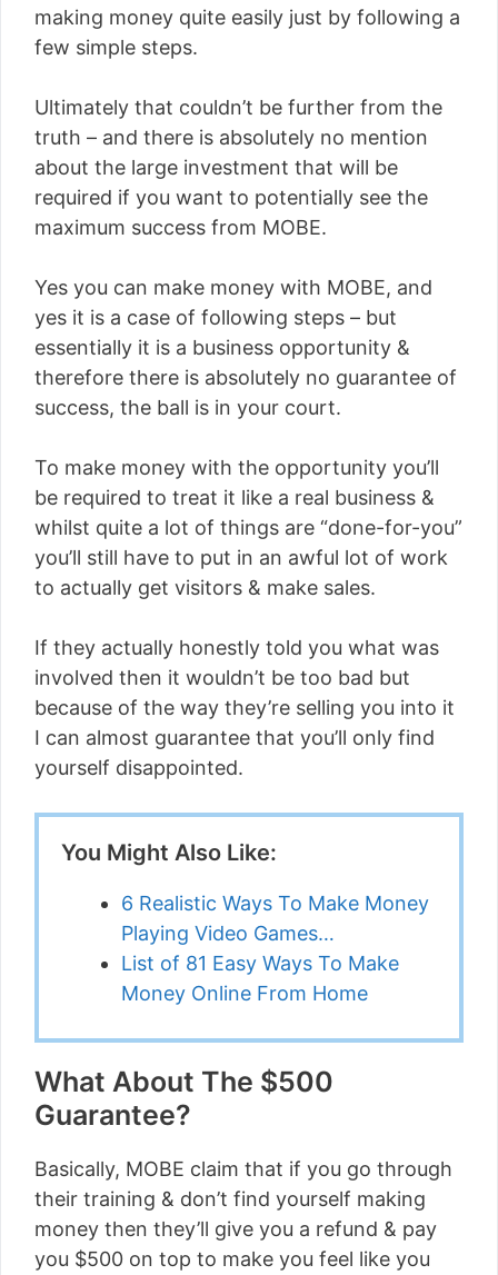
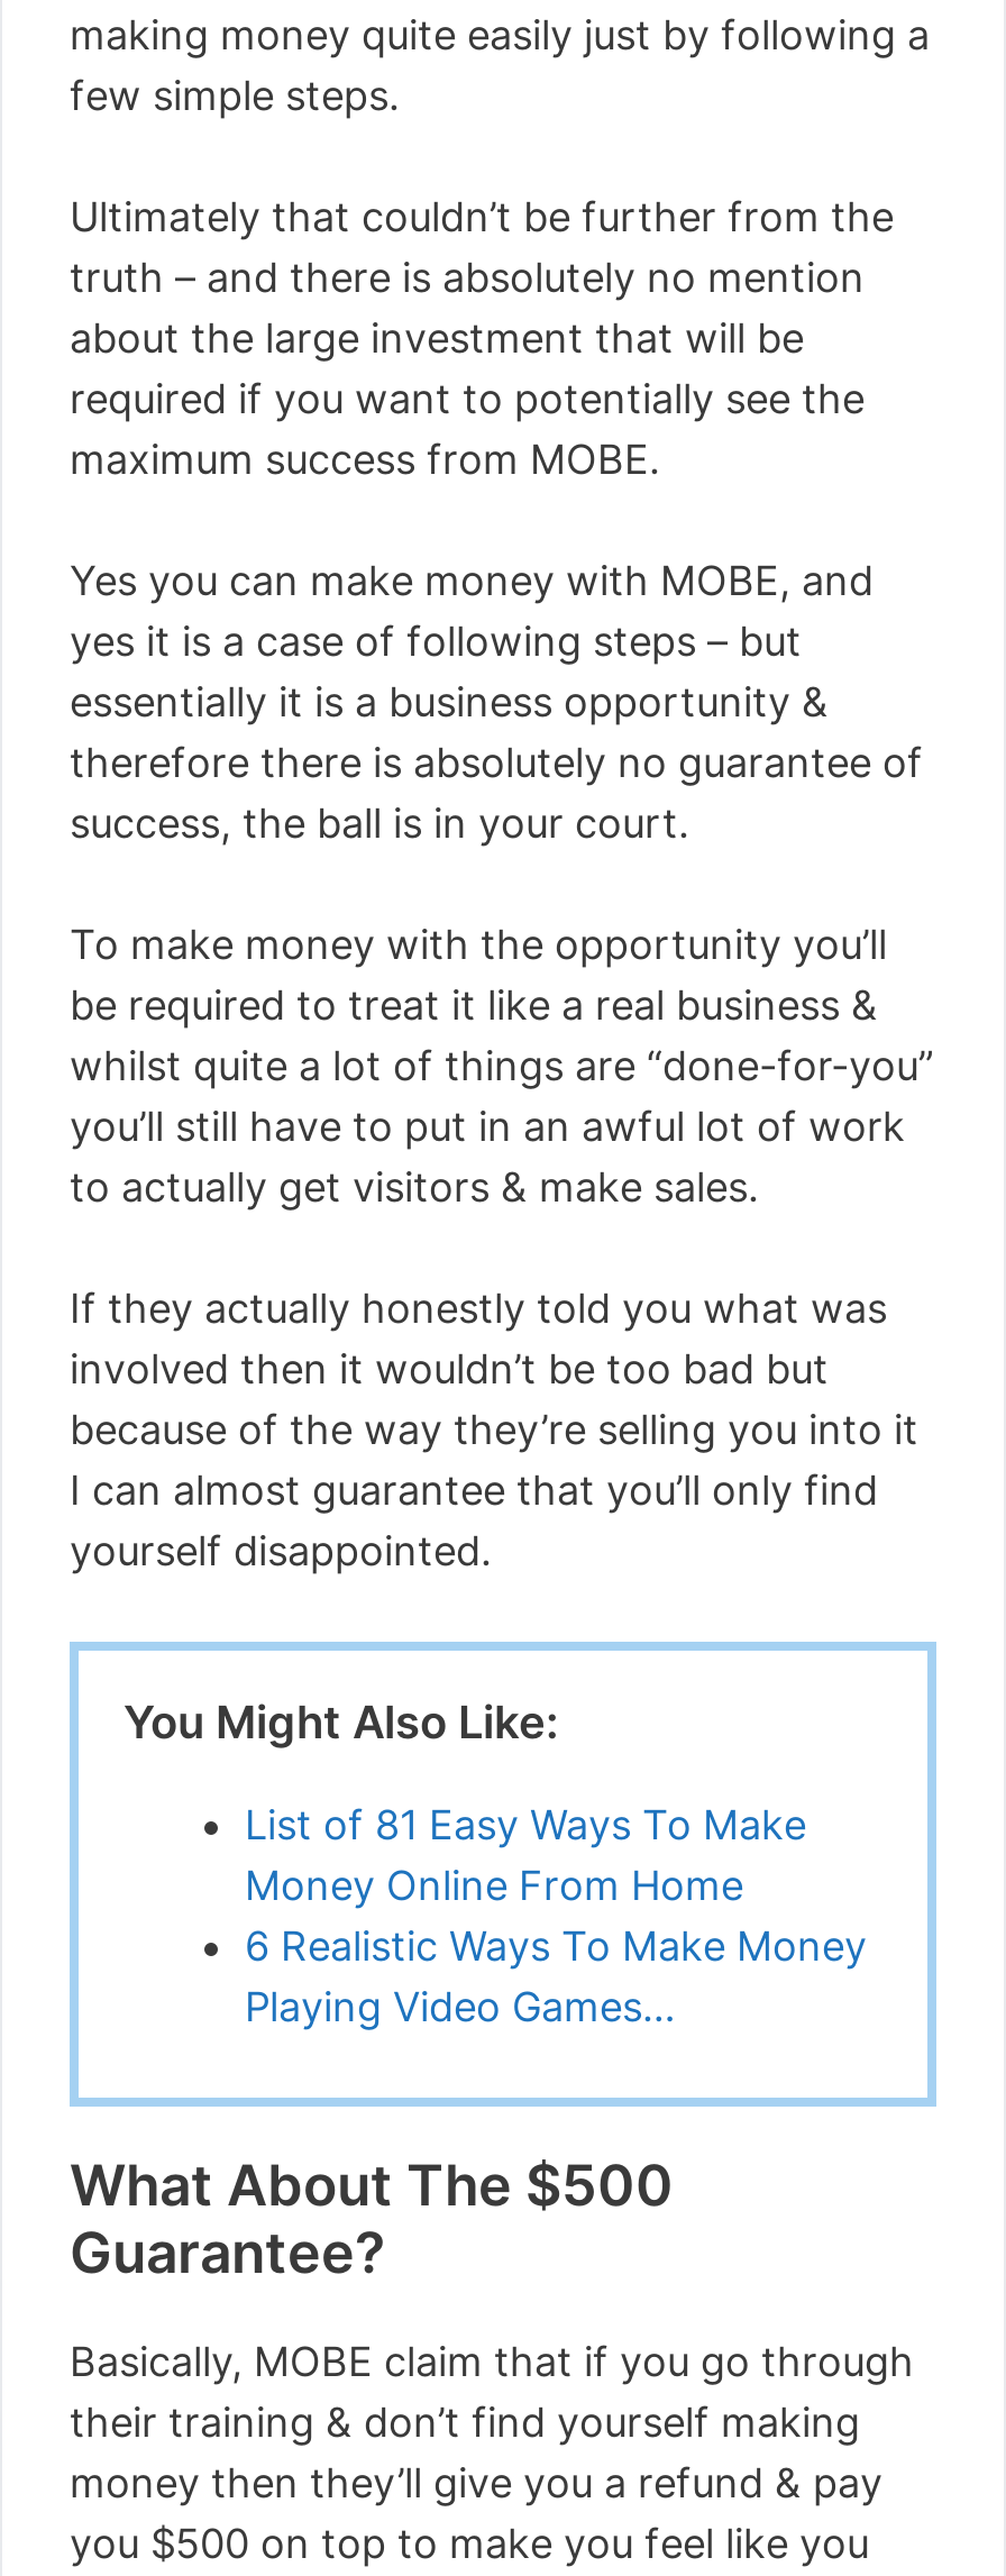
moved [121,891,429,945] -> [245,1922,867,2030]: 6 Realistic Ways To Make Money | Playing Video Games…
moved [121,952,399,1005] -> [245,1801,806,1909]: List of 81 Easy Ways To Make | Money Online From Home

